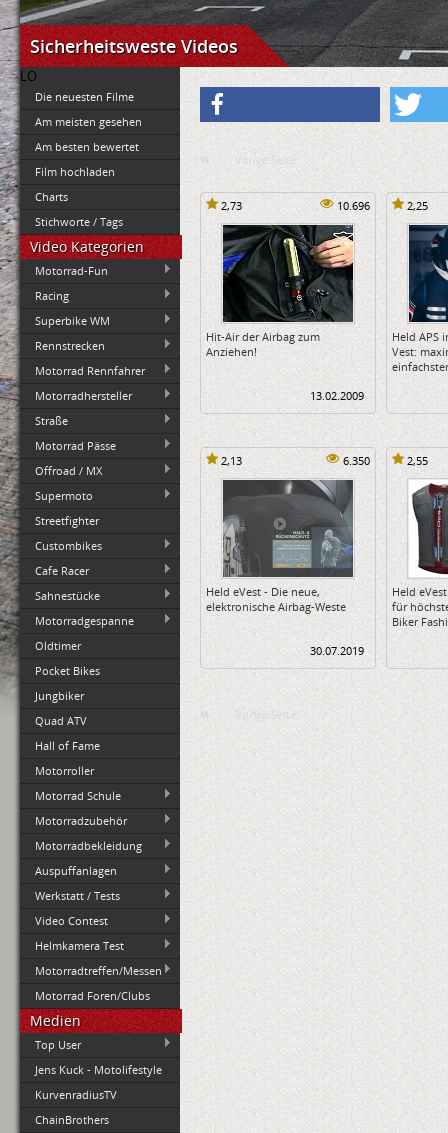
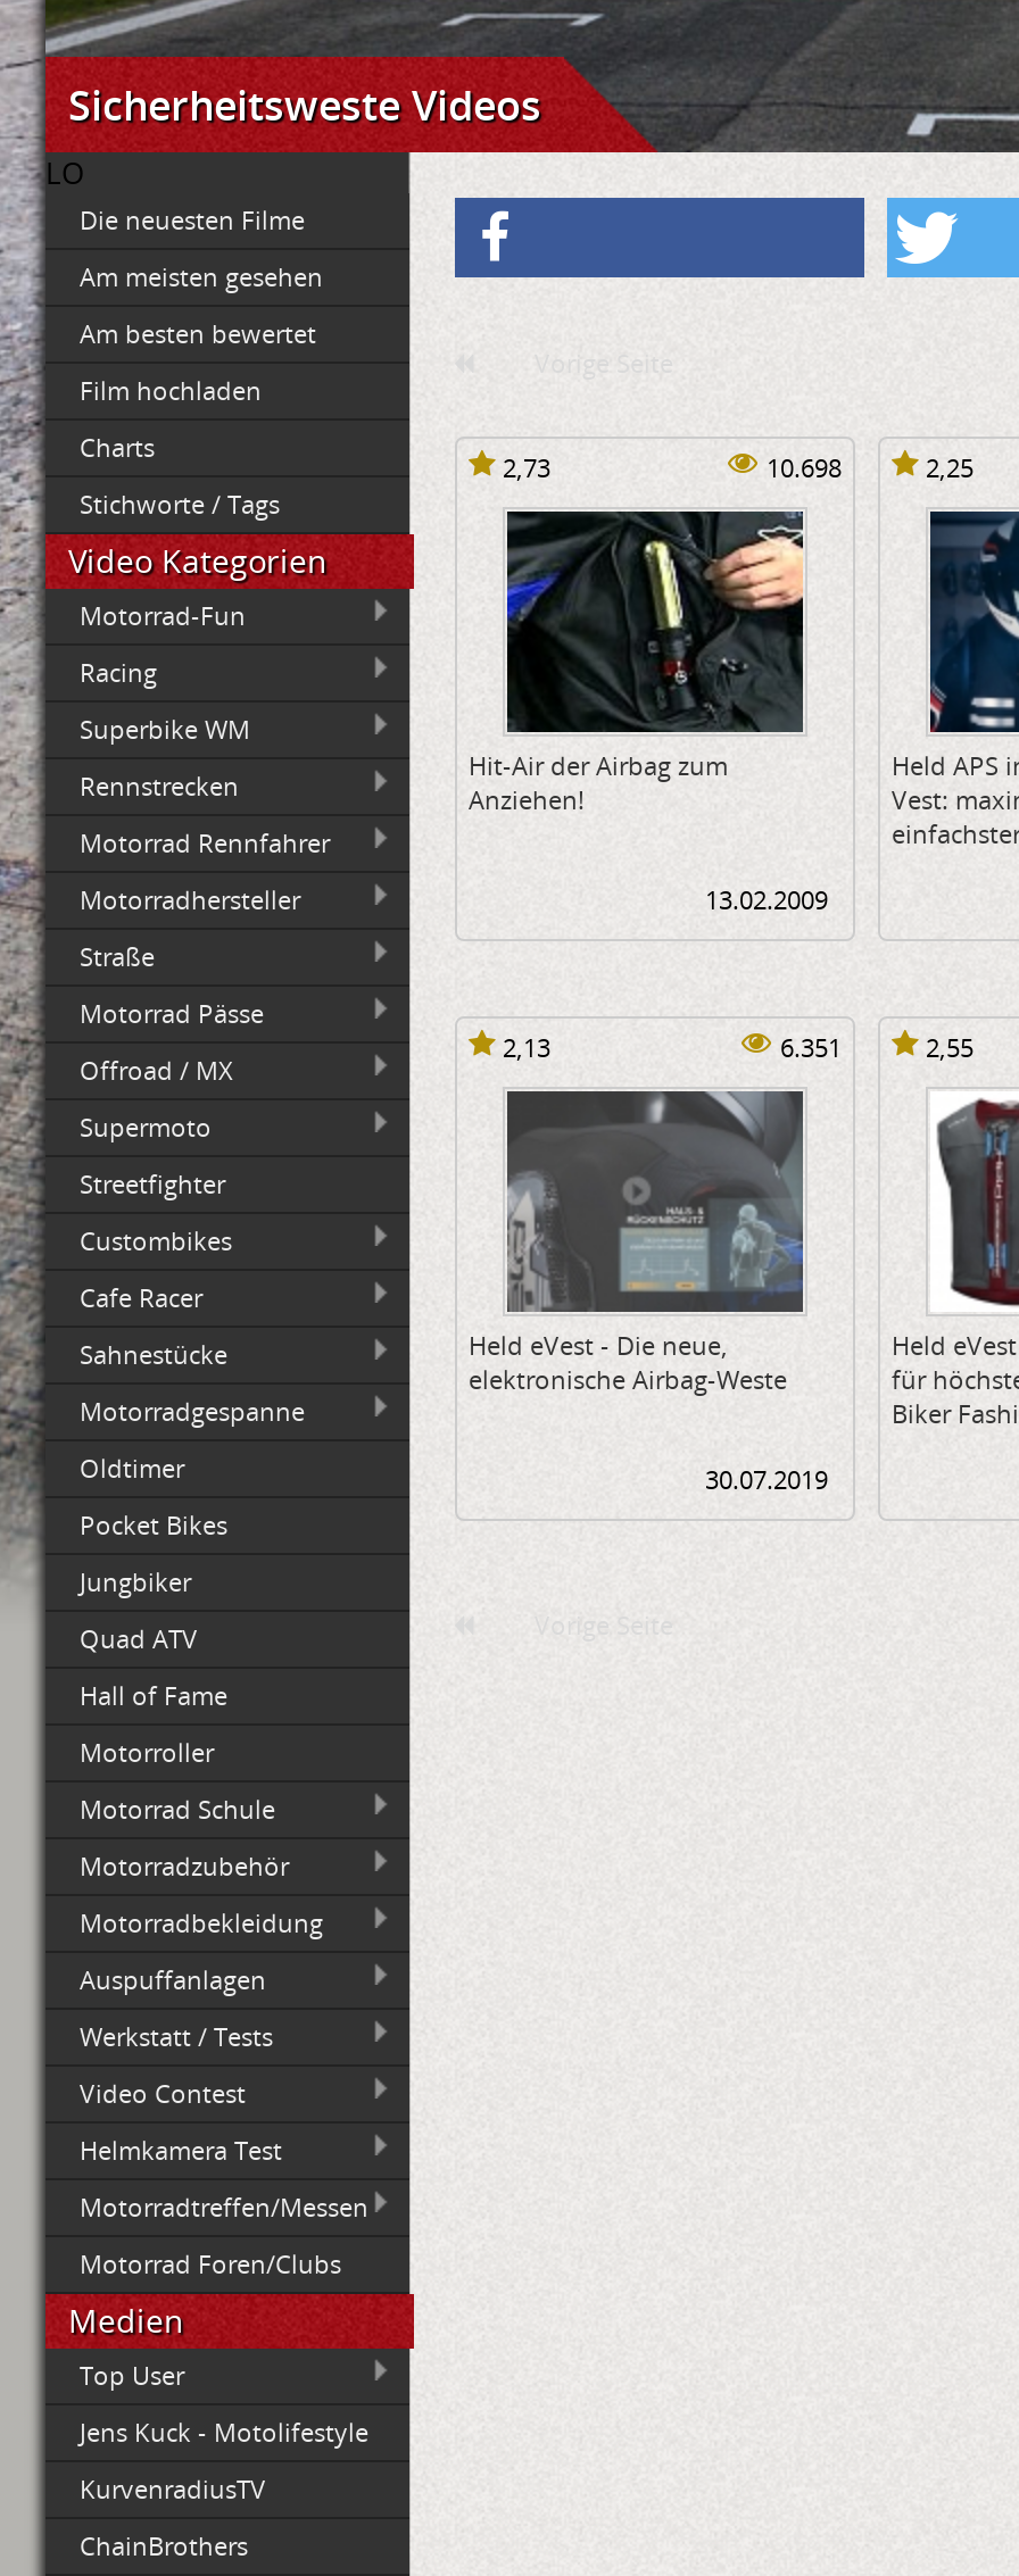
[334,198,370,213] 10.696 -> [760,450,842,484] 10.698
[340,453,370,468] 6.350 -> [773,1030,842,1064] 6.351

